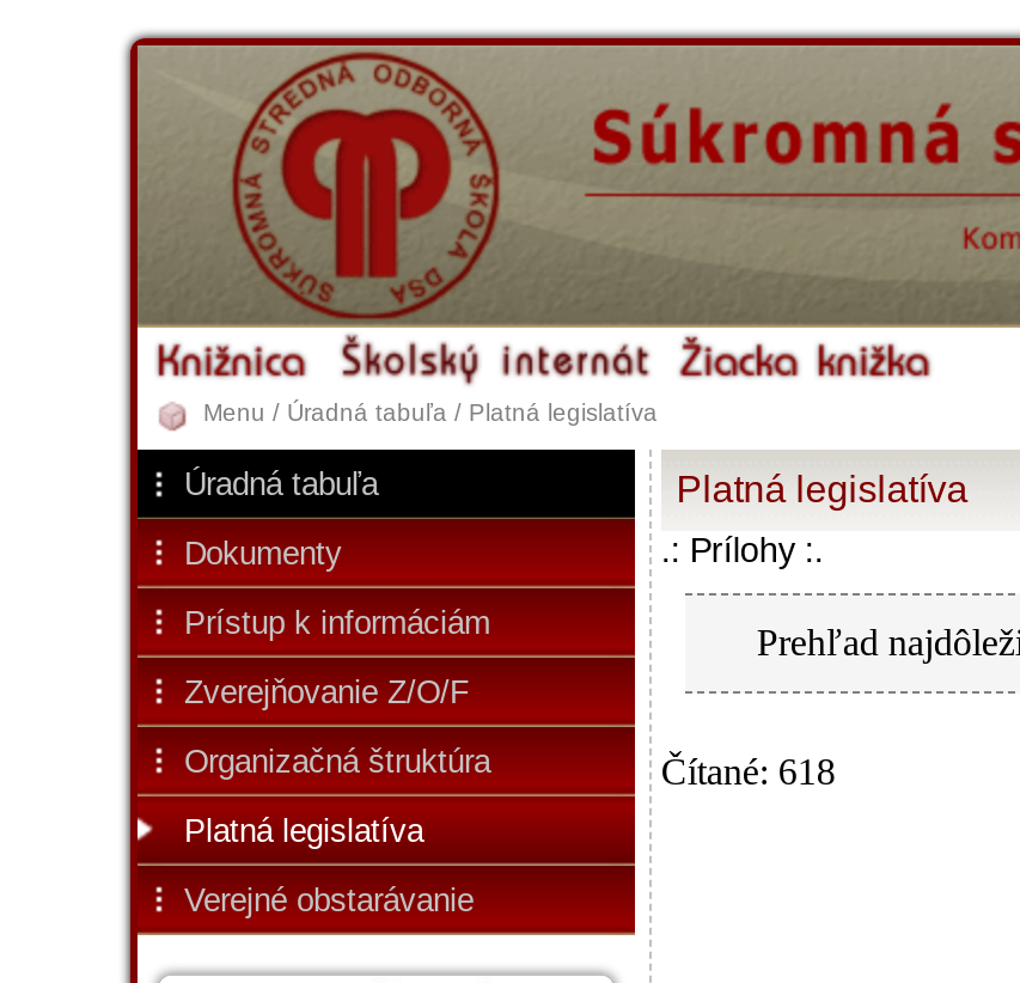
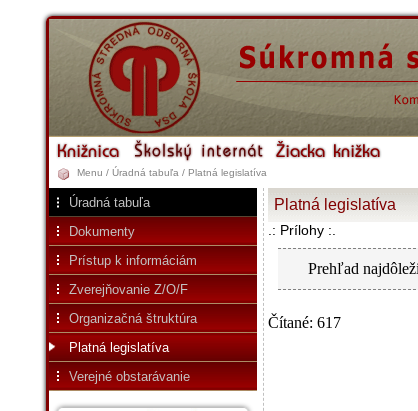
[661,751,836,792] Čítané: 618 -> [268,314,341,331] Čítané: 617

